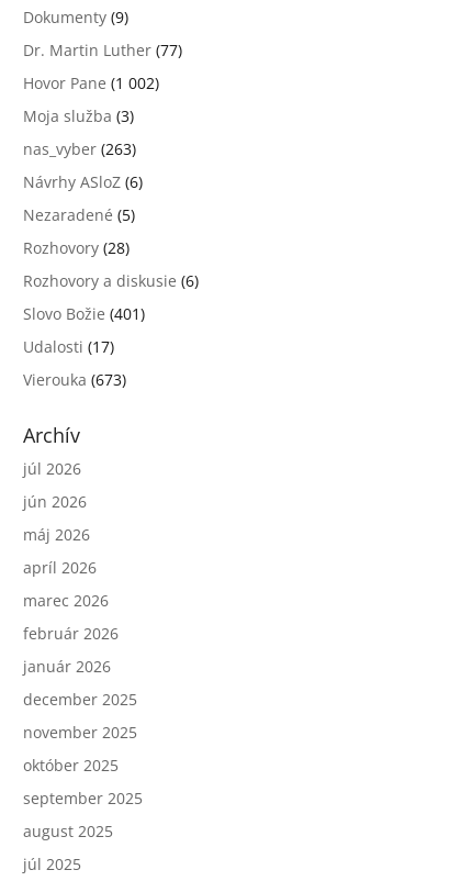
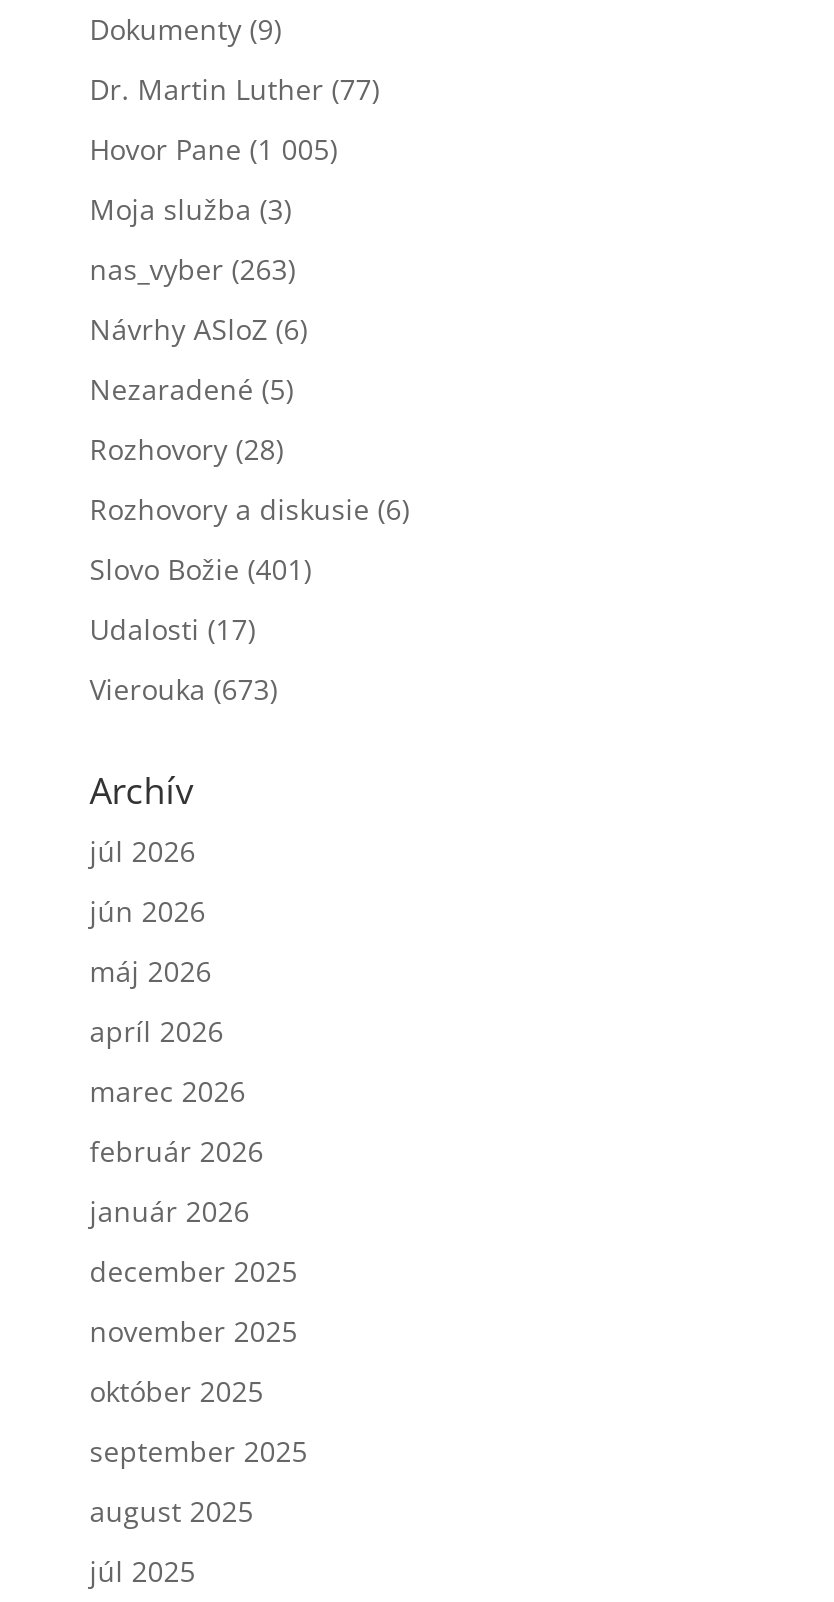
[23,73,159,93] Hovor Pane (1 002) -> [90,130,338,168] Hovor Pane (1 005)

